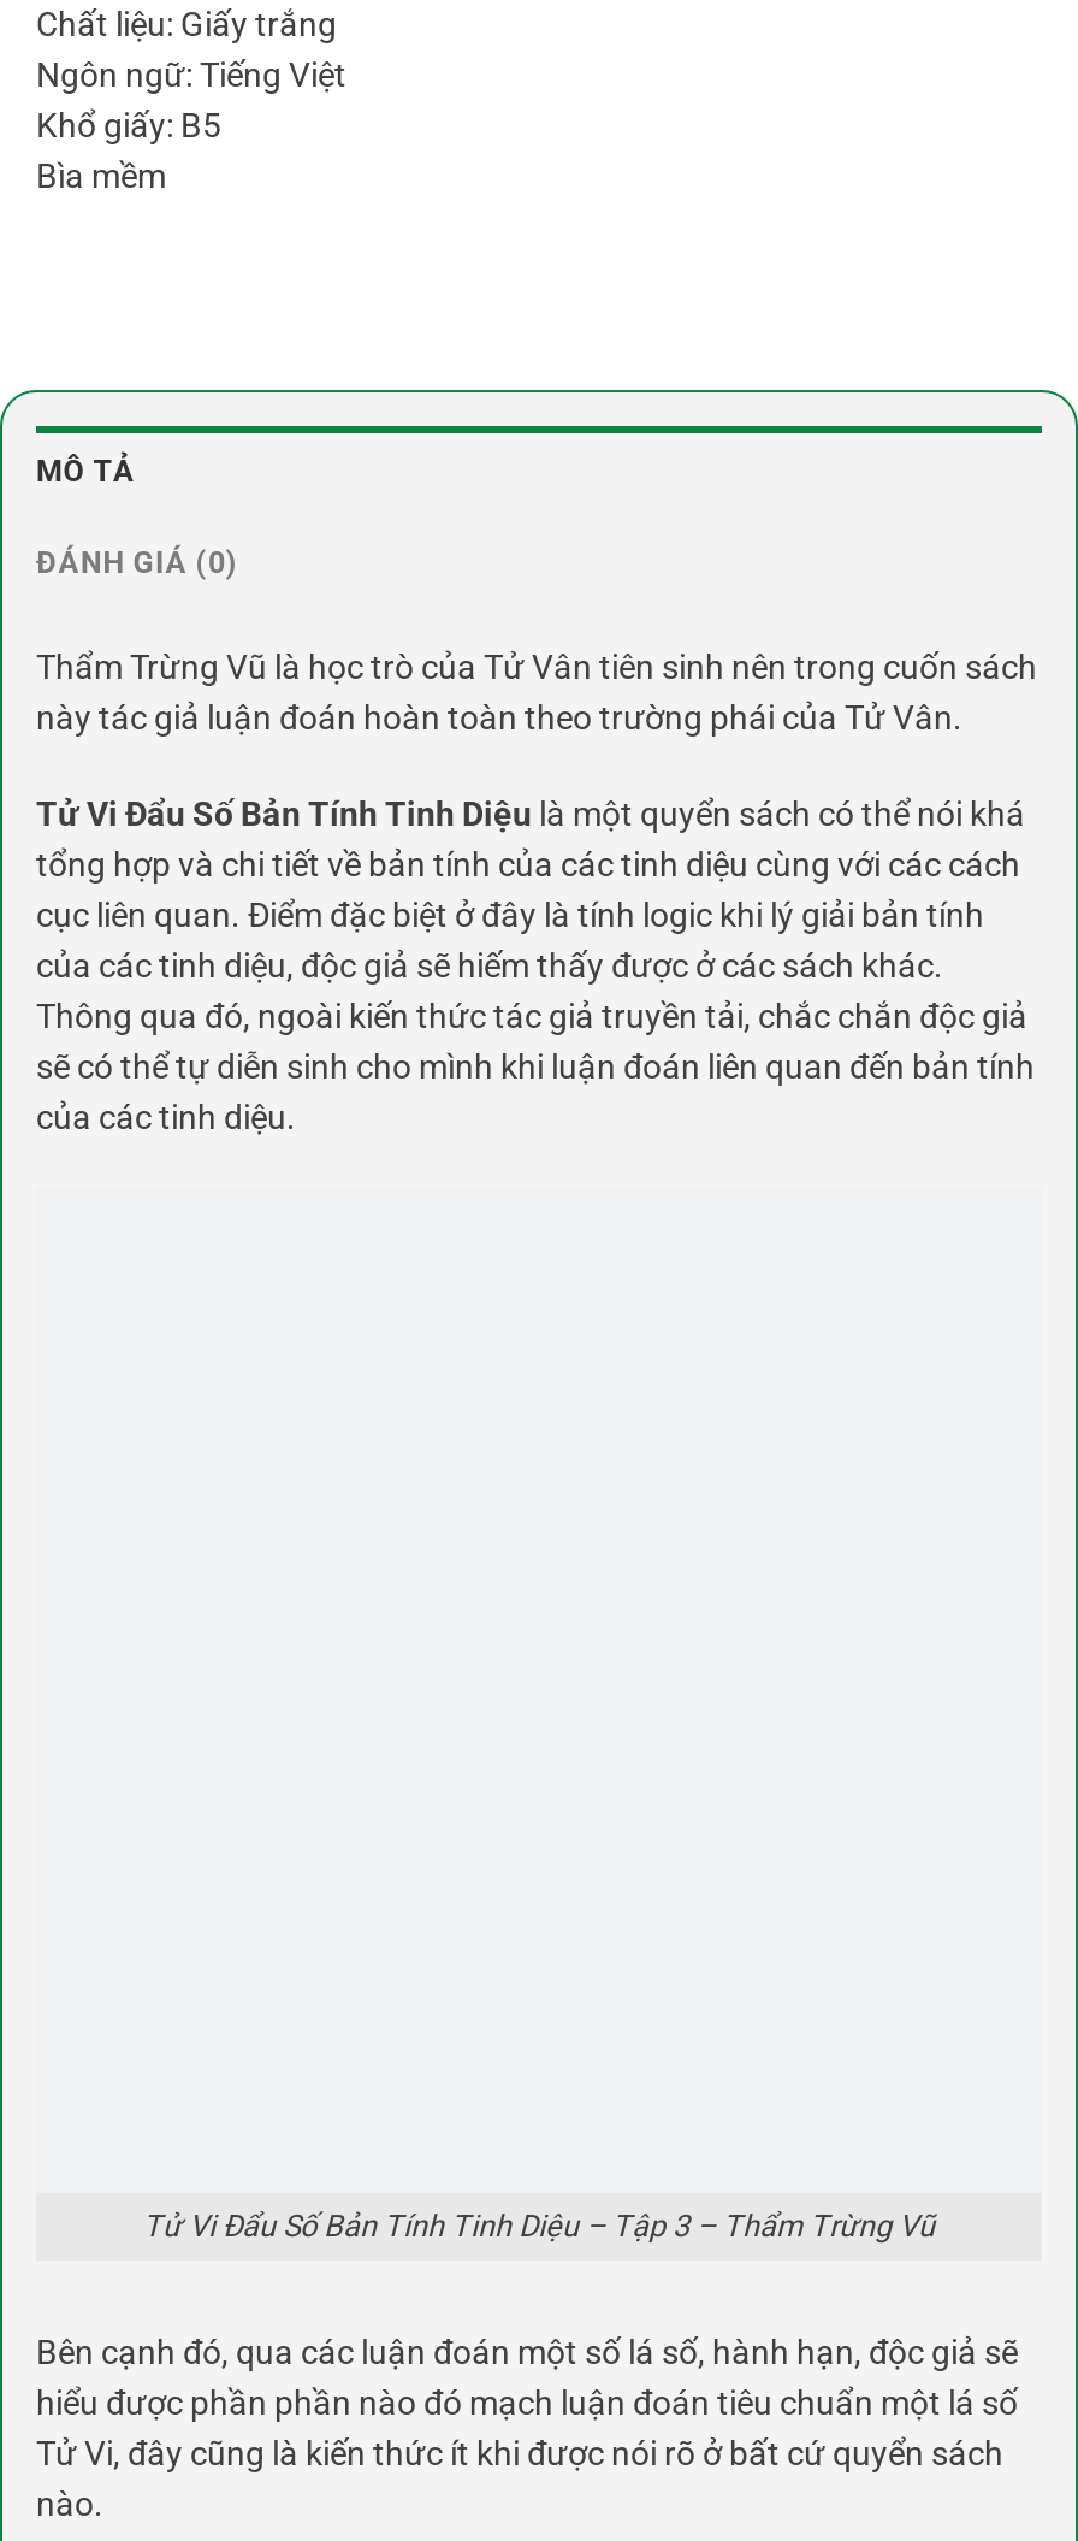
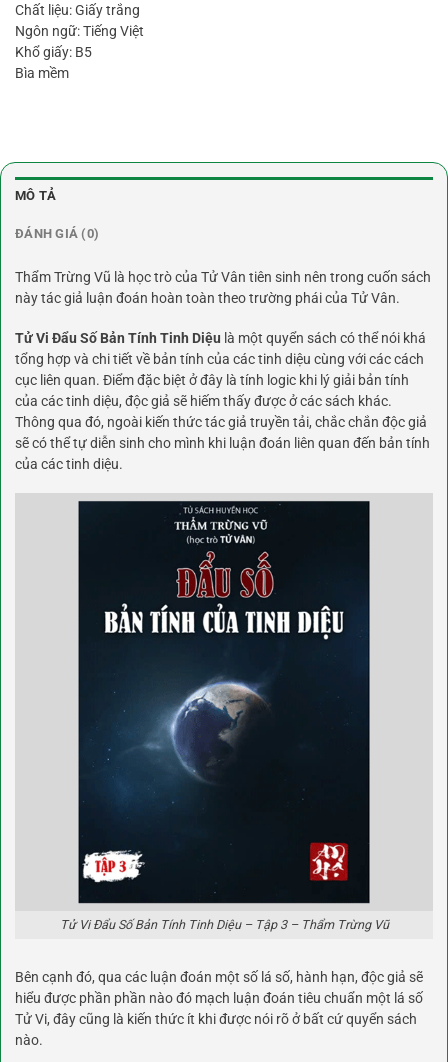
none -> [76,499,372,905] [image]

